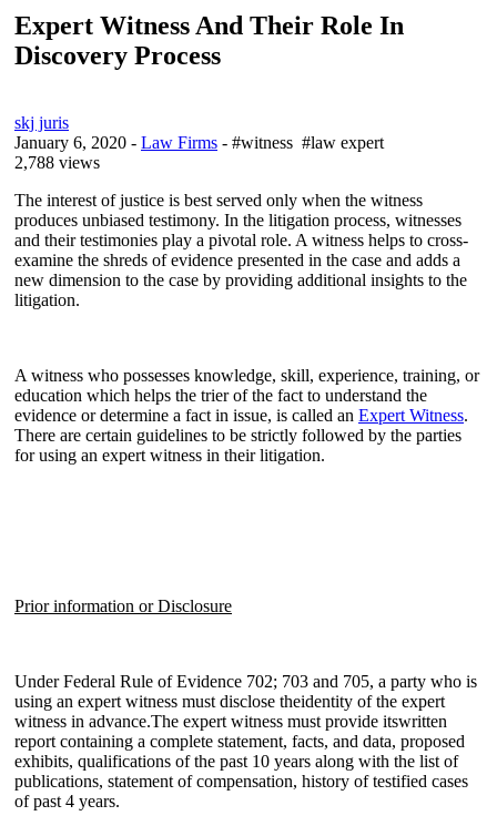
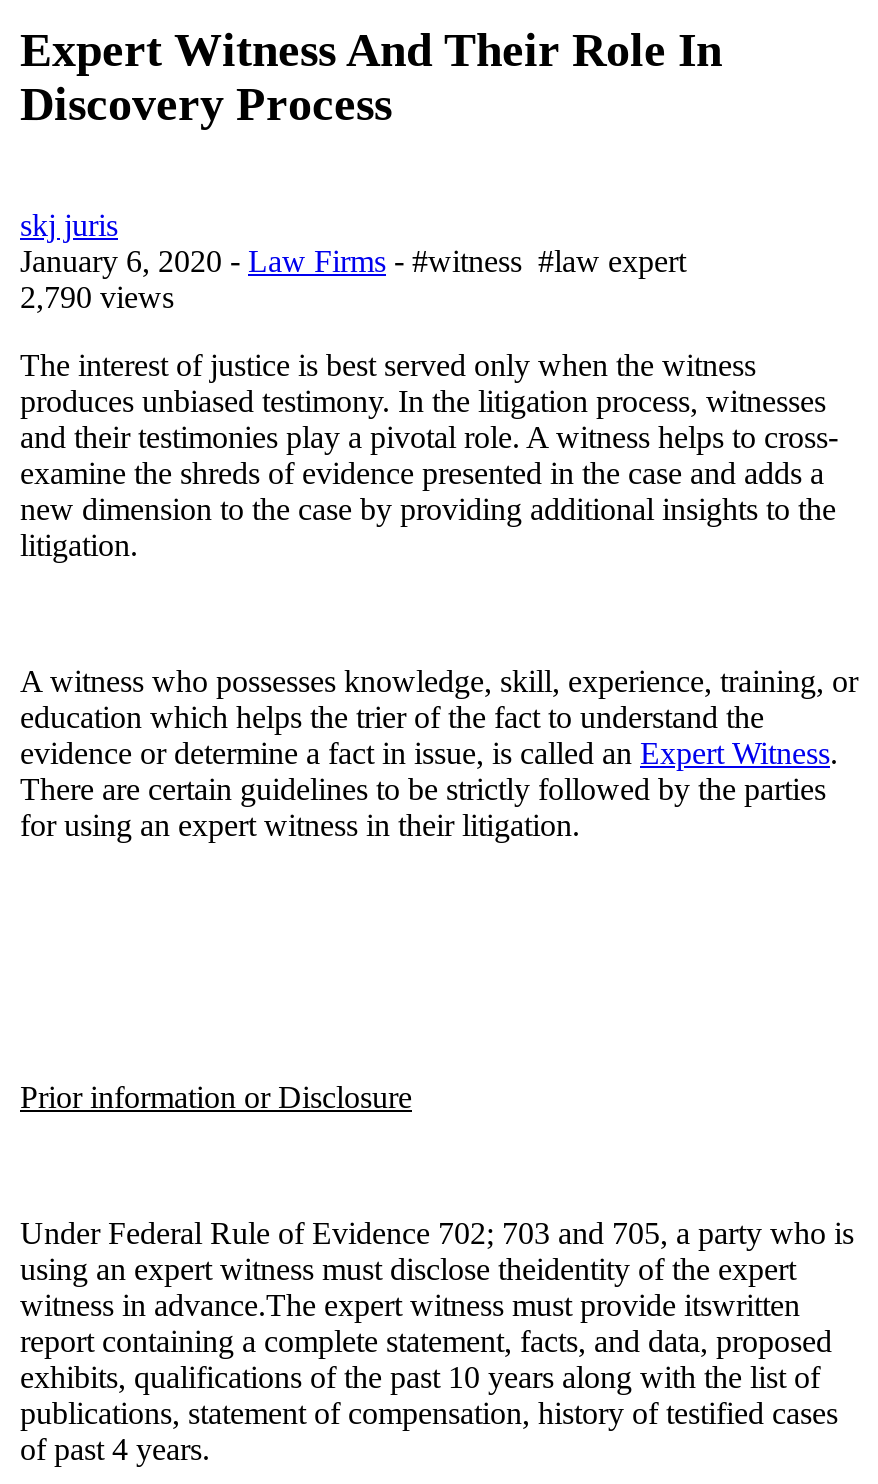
[14,153,100,171] 2,788 views -> [20,279,174,313] 2,790 views

